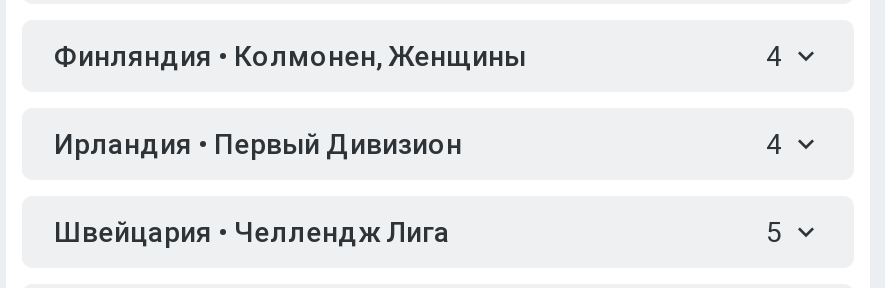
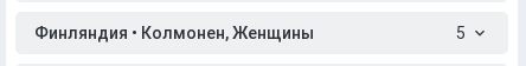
[54,40,782,248] 4 | Ирландия • Первый Дивизион | 4 | Швейцария • Челлендж Лига -> none

